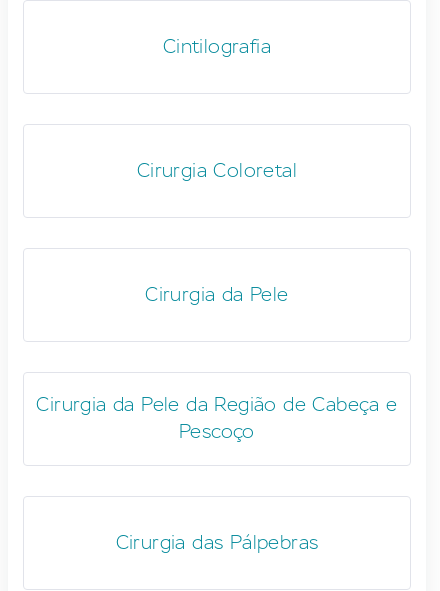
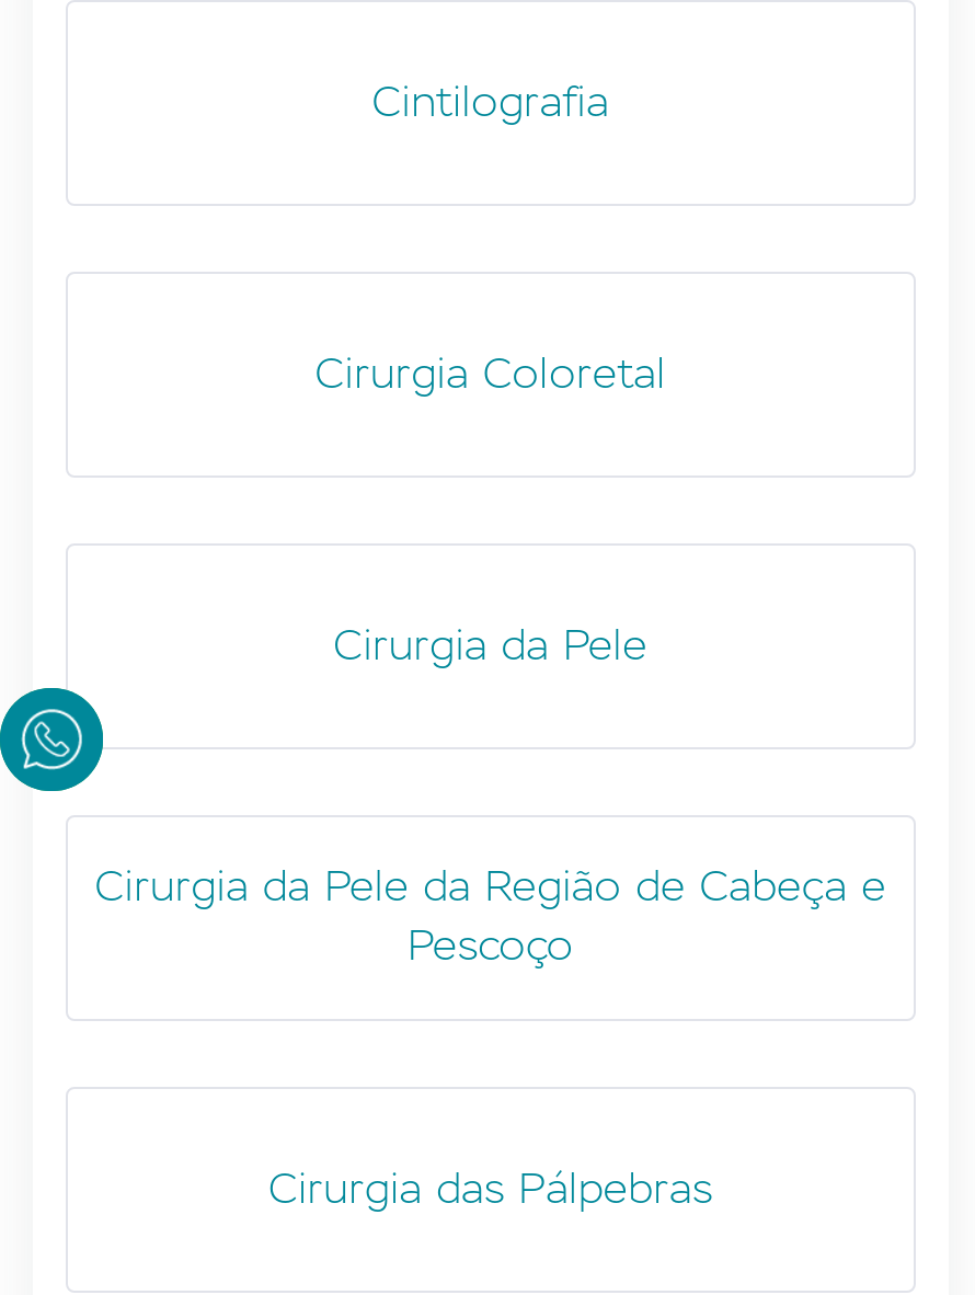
none -> [7,684,107,795] [image]

